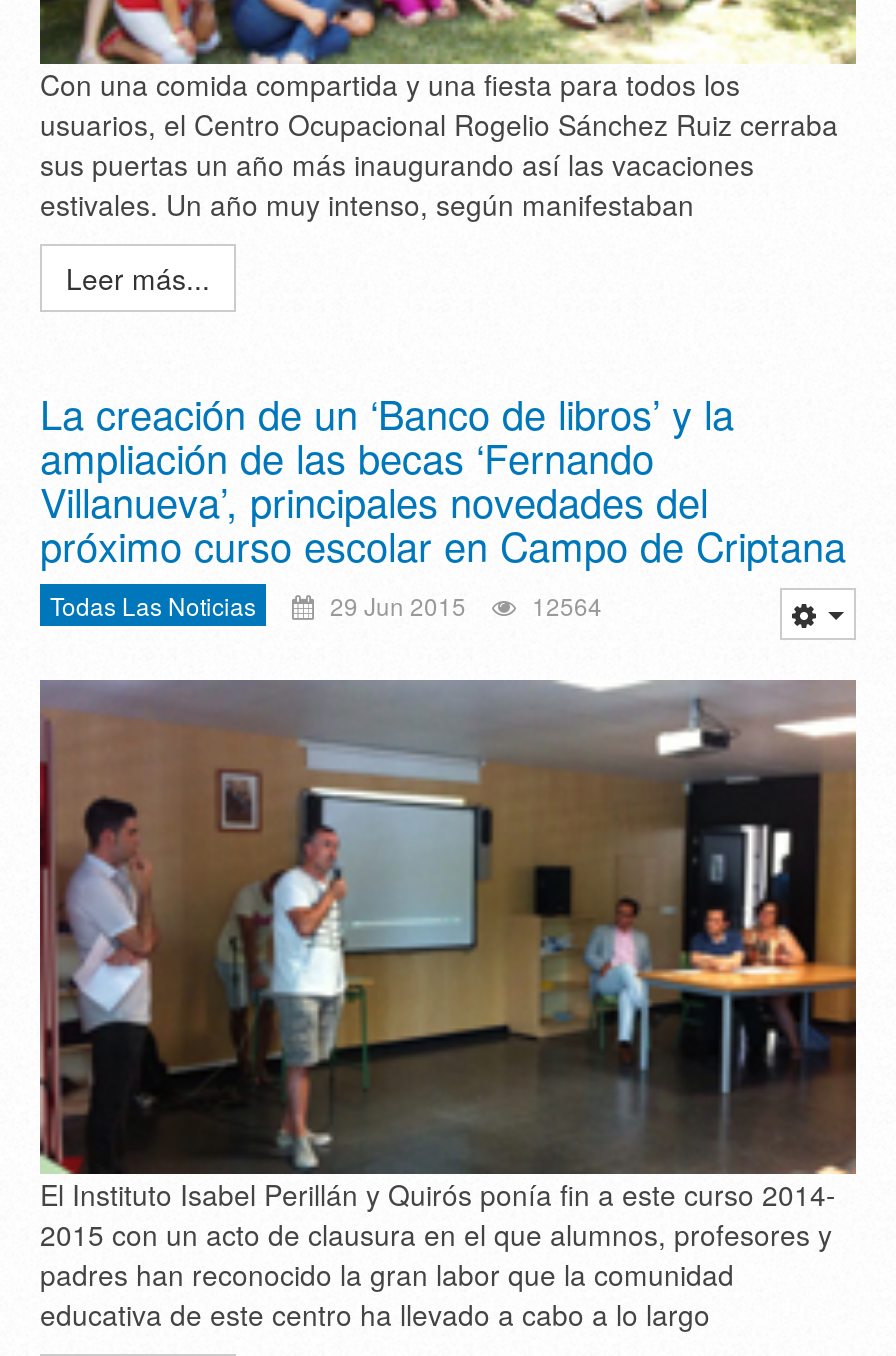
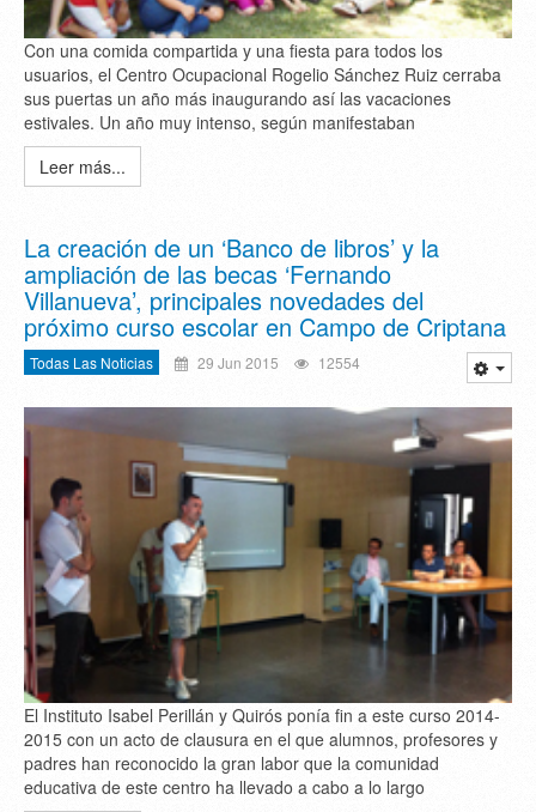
[50,588,602,622] Todas Las Noticias 29 Jun 2015 12564 -> [30,352,360,372] Todas Las Noticias 29 Jun 2015 12554

